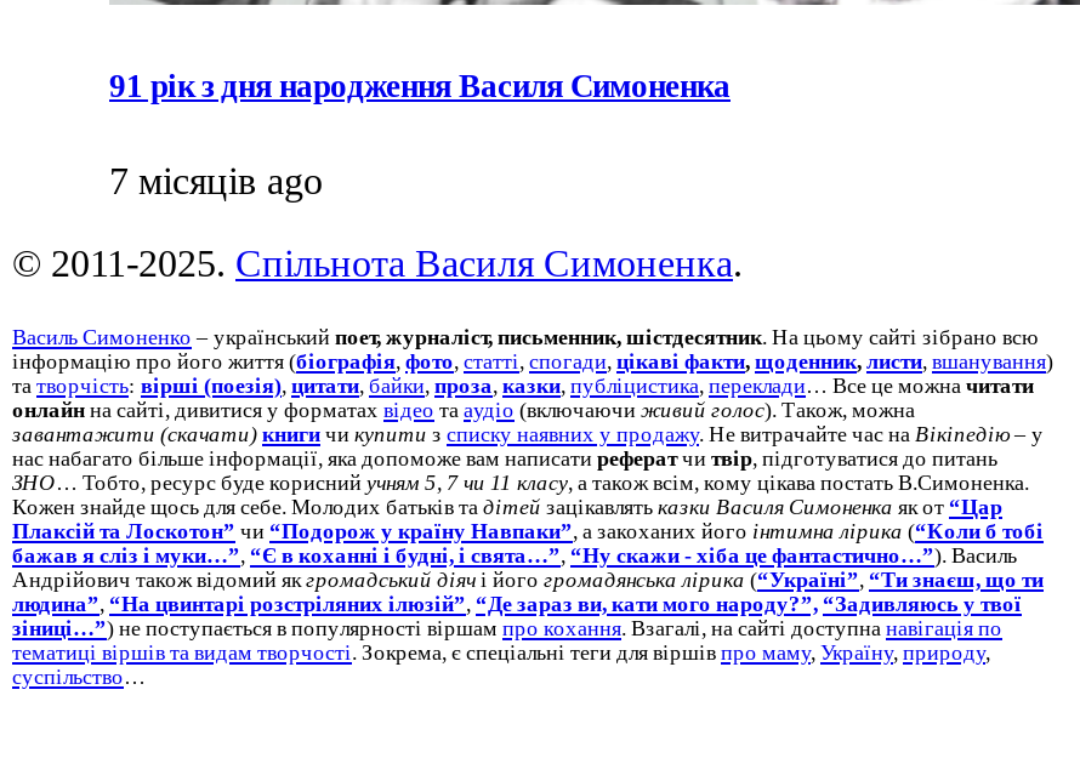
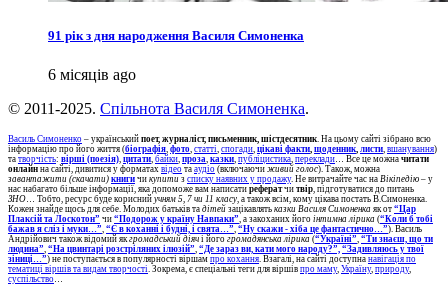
[109,161,323,202] 7 місяців ago -> [48,66,136,83] 6 місяців ago

